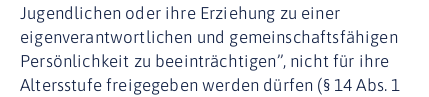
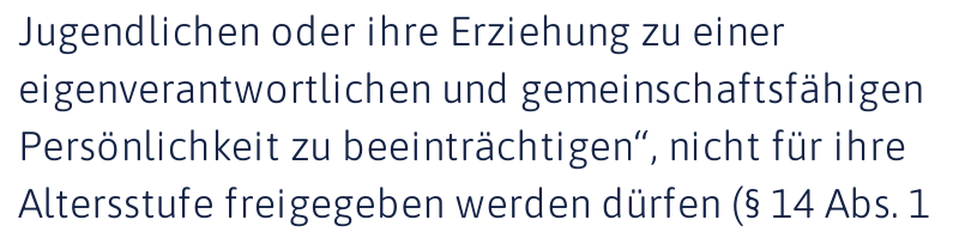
[20,51,389,71] Persönlichkeit zu beeinträchtigen”, nicht für ihre -> [18,123,906,171] Persönlichkeit zu beeinträchtigen“, nicht für ihre

